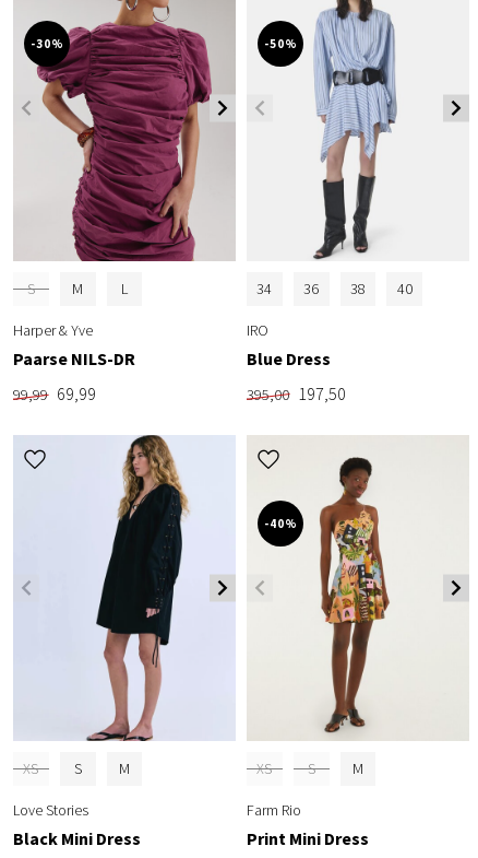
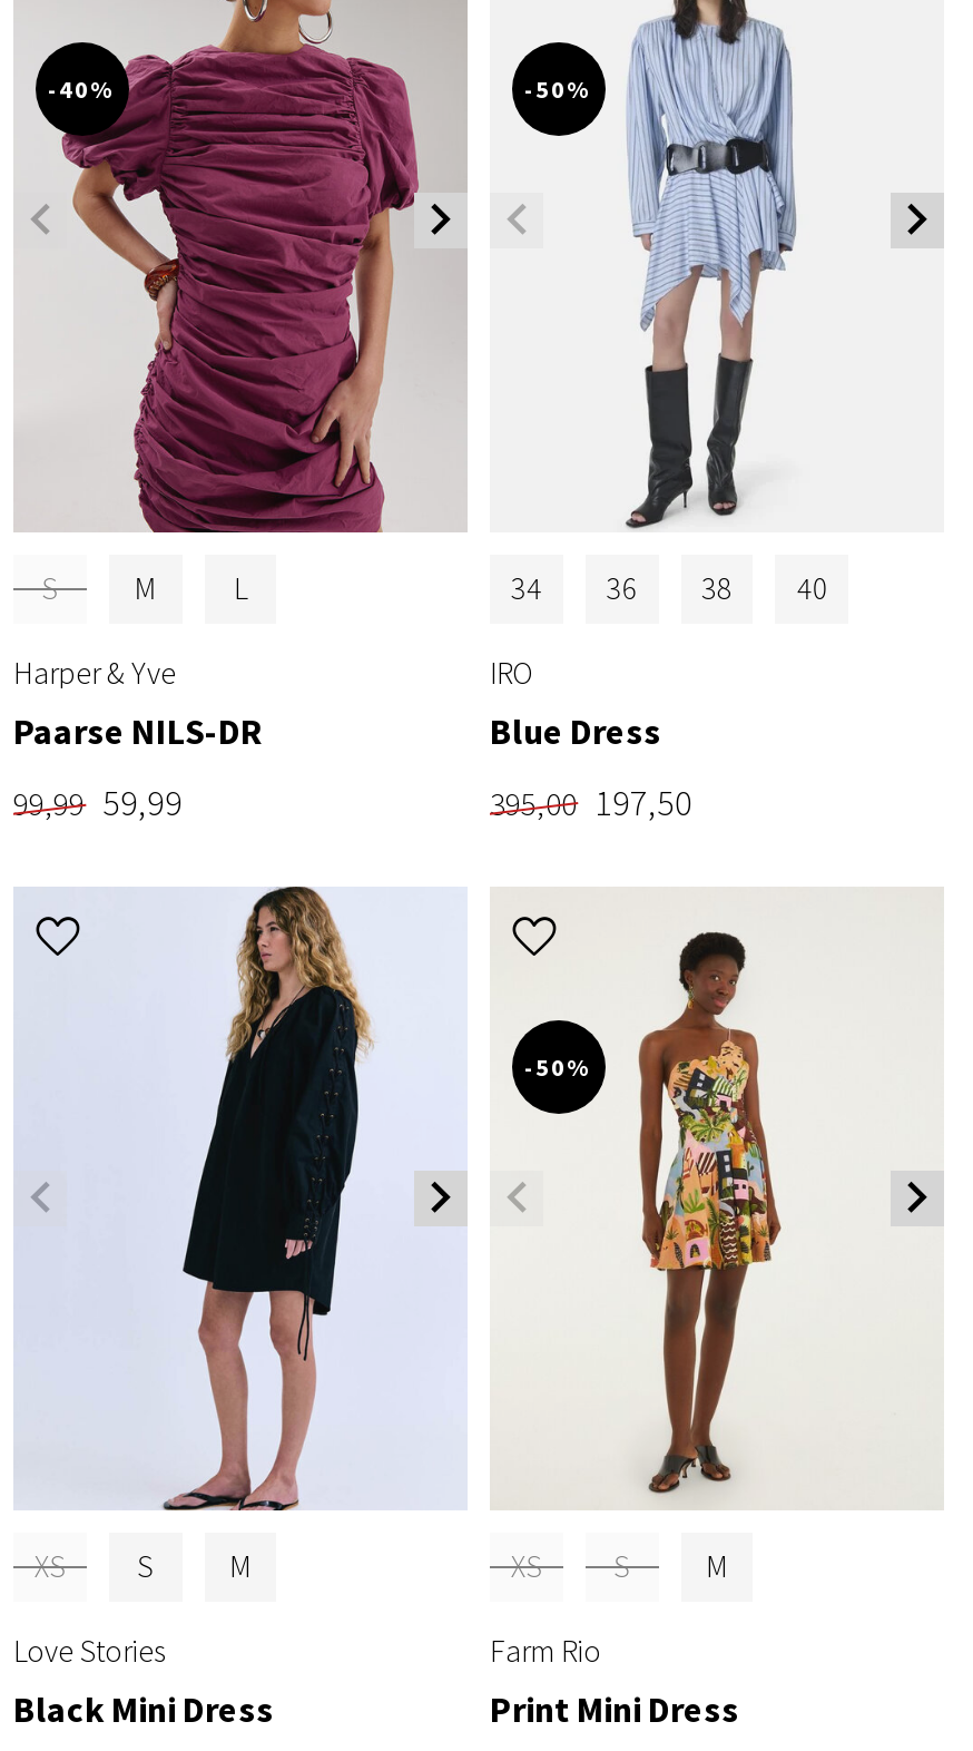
[30,36,64,51] -30% -> [48,73,117,104] -40%
[13,382,96,404] 99,99 69,99 -> [13,779,183,823] 99,99 59,99
[264,515,297,531] -40% -> [524,1051,593,1082] -50%

